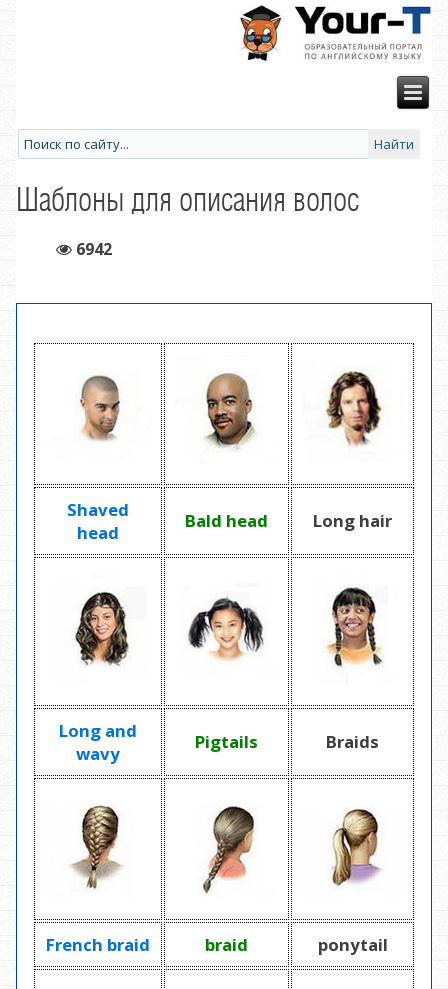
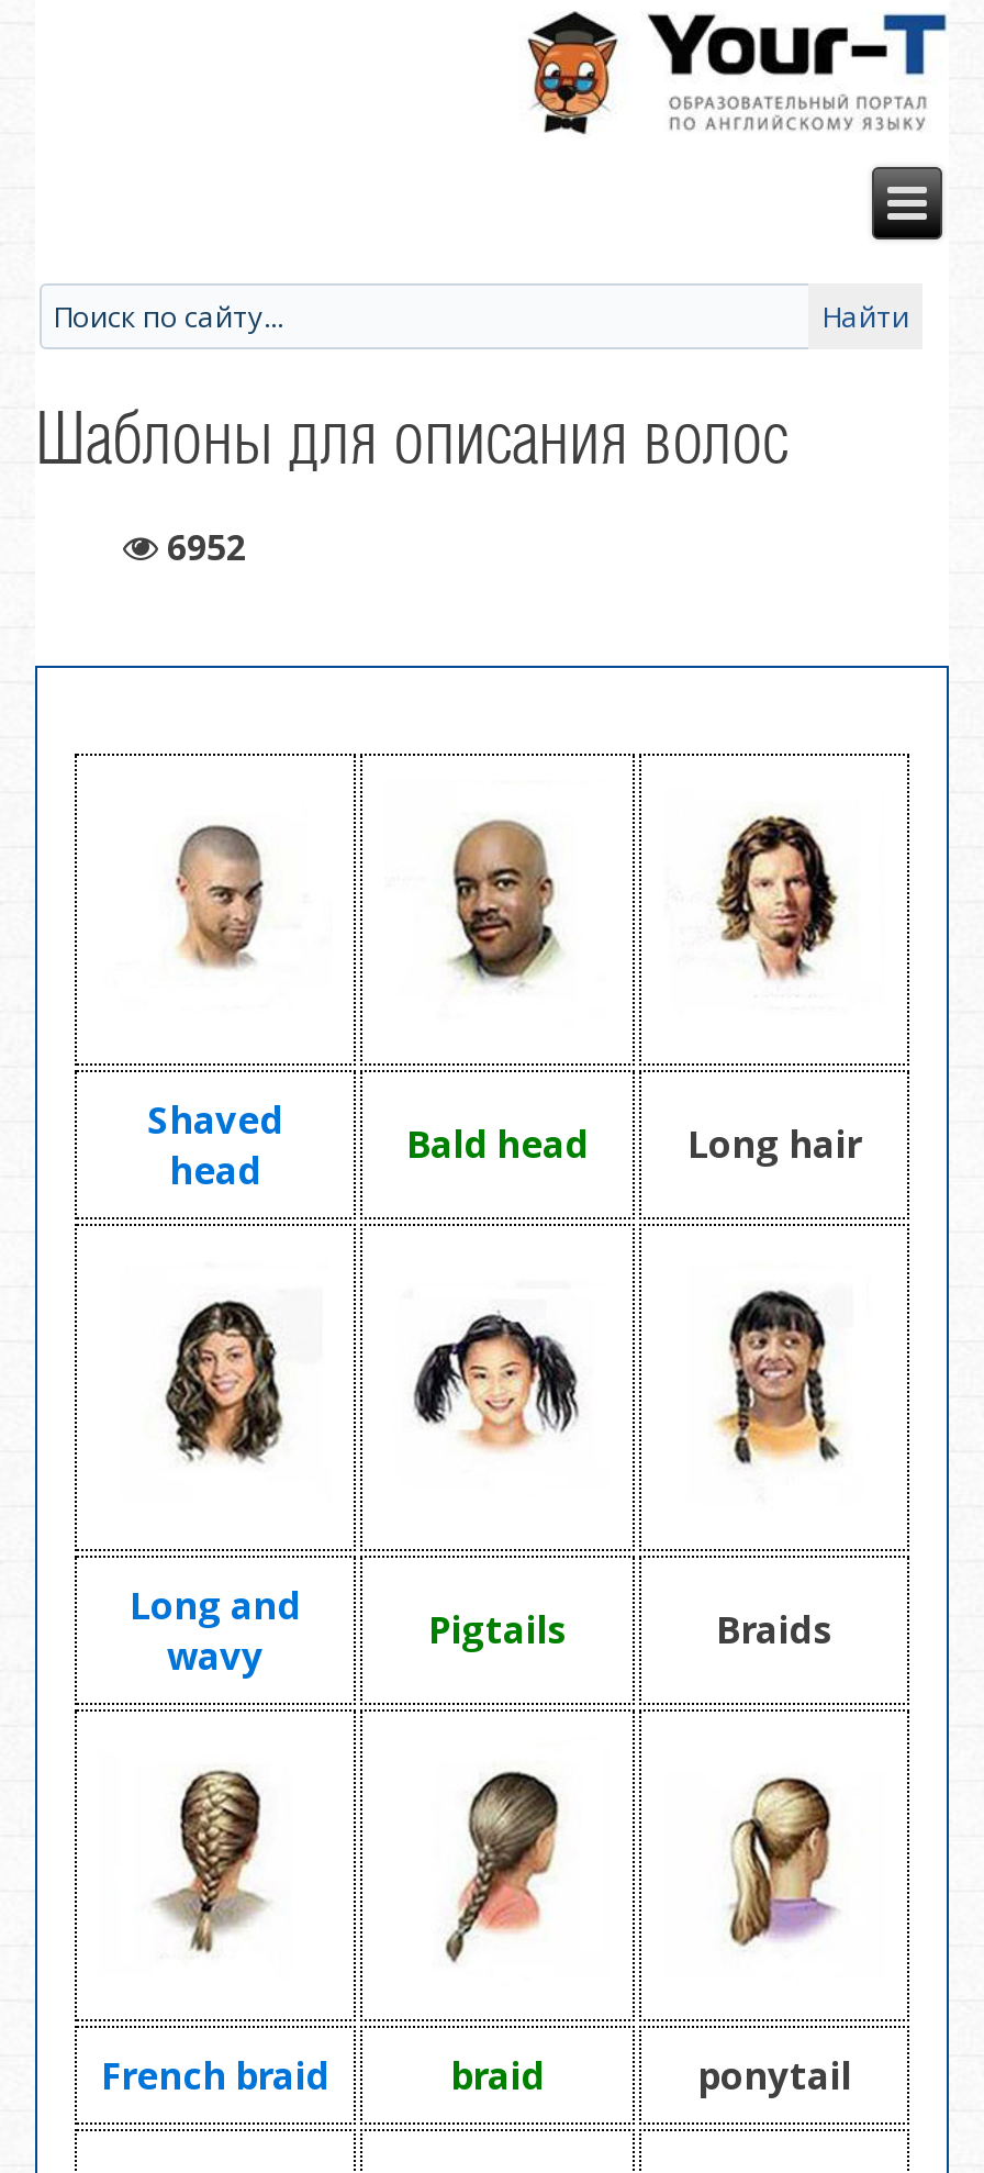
[76,238,112,260] 6942 -> [167,522,246,571] 6952

